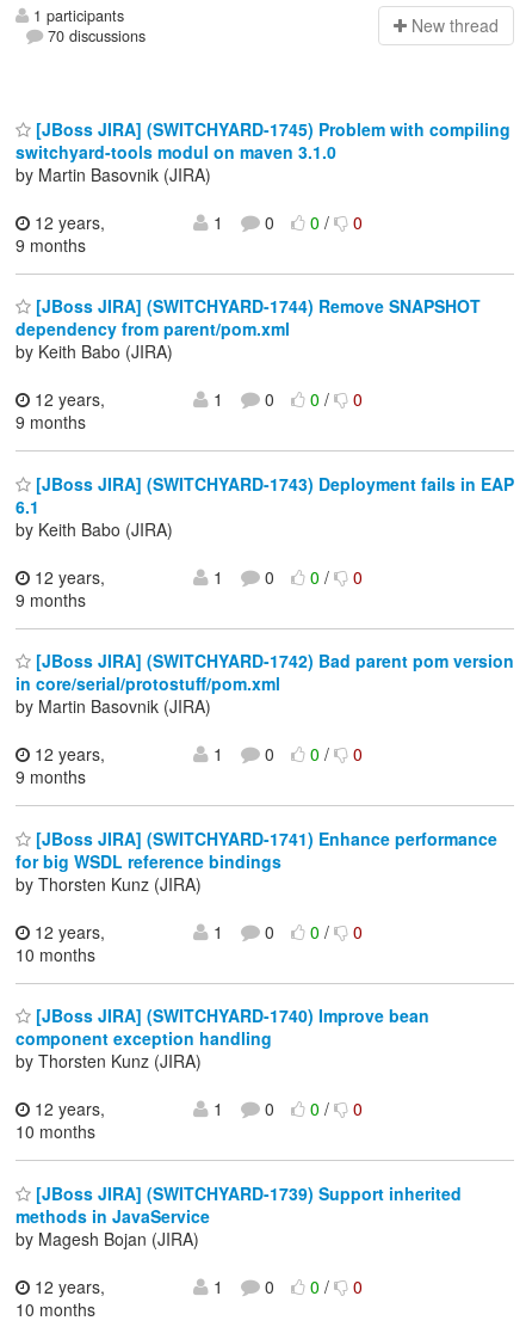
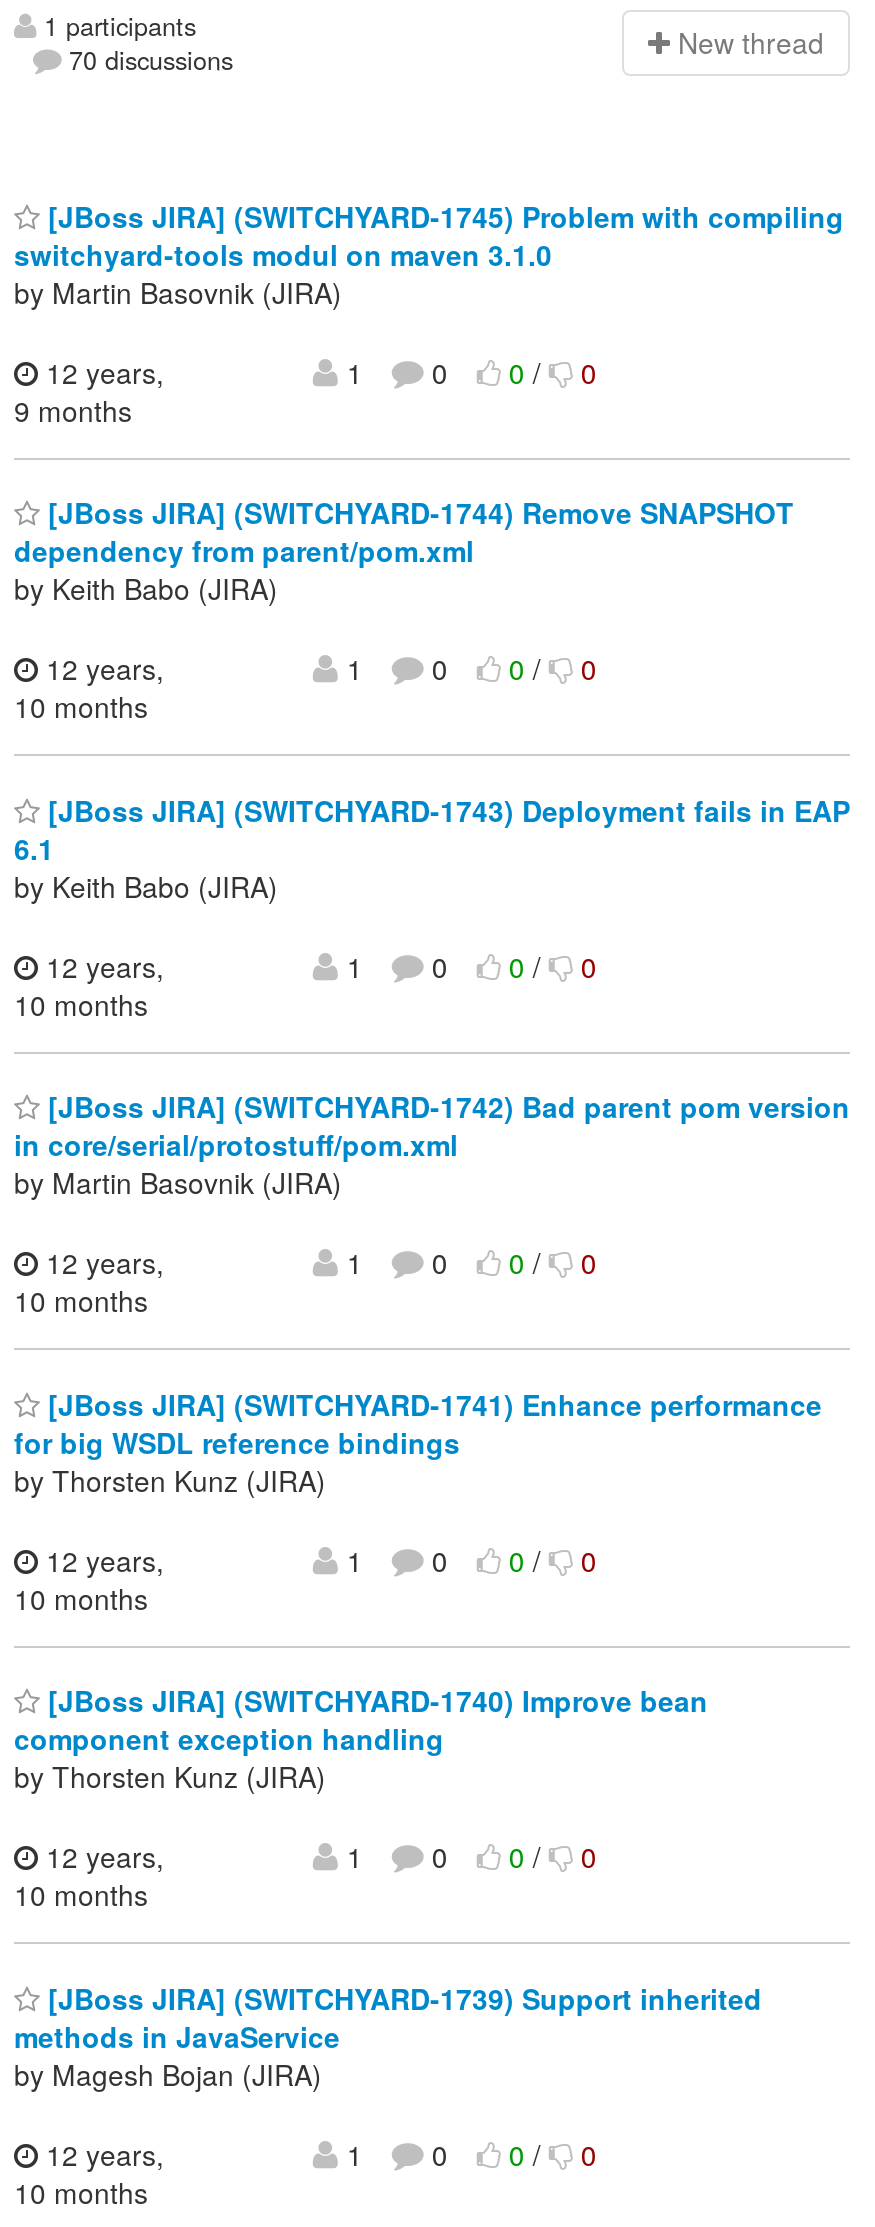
[16,410,86,434] 9 months -> [14,687,148,727] 10 months
[16,588,86,611] 9 months -> [14,984,148,1024] 10 months
[16,765,86,789] 9 months -> [14,1281,148,1321] 10 months

